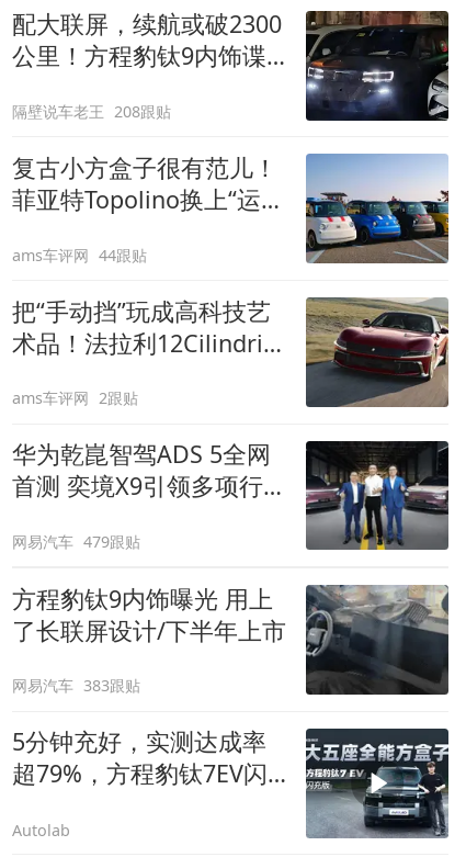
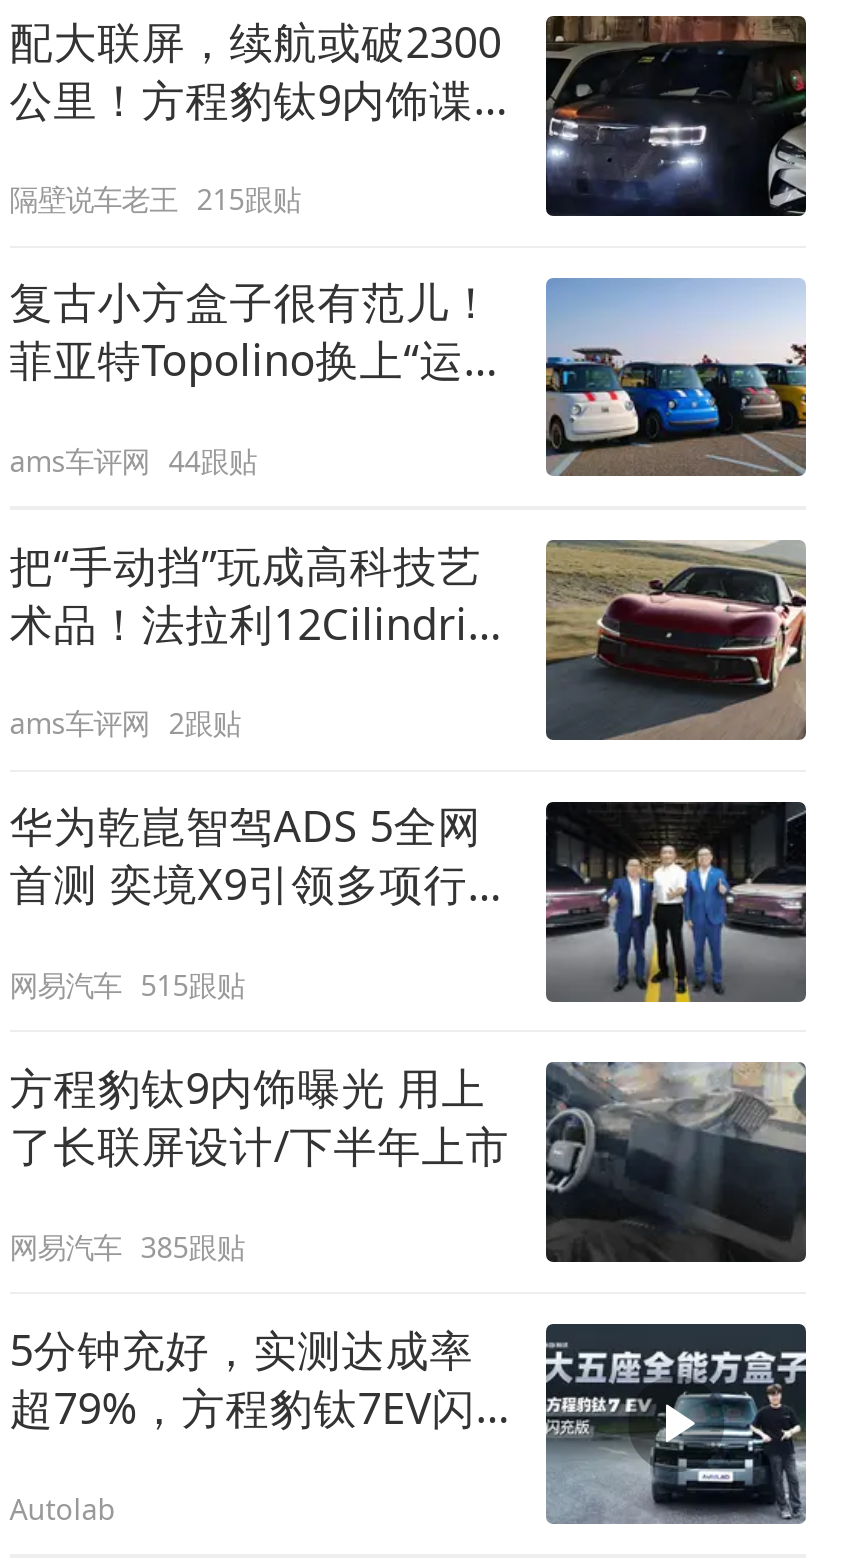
[12,101,171,122] 隔壁说车老王 208跟贴 -> [9,180,301,218] 隔壁说车老王 215跟贴
[12,531,141,552] 网易汽车 479跟贴 -> [9,965,245,1003] 网易汽车 515跟贴
[12,675,141,696] 网易汽车 383跟贴 -> [9,1227,245,1265] 网易汽车 385跟贴

